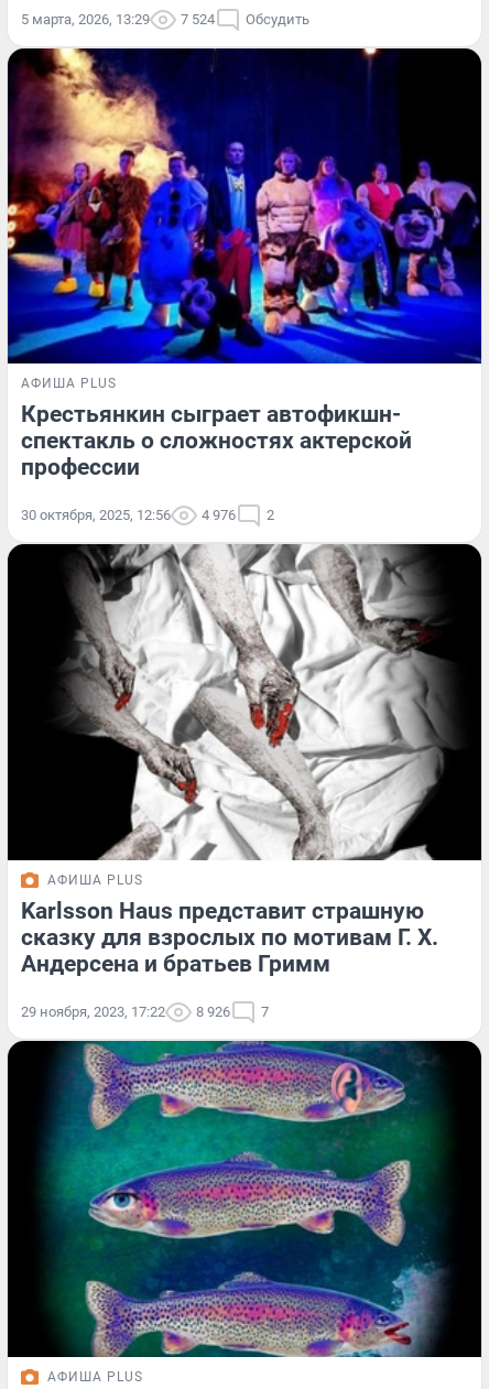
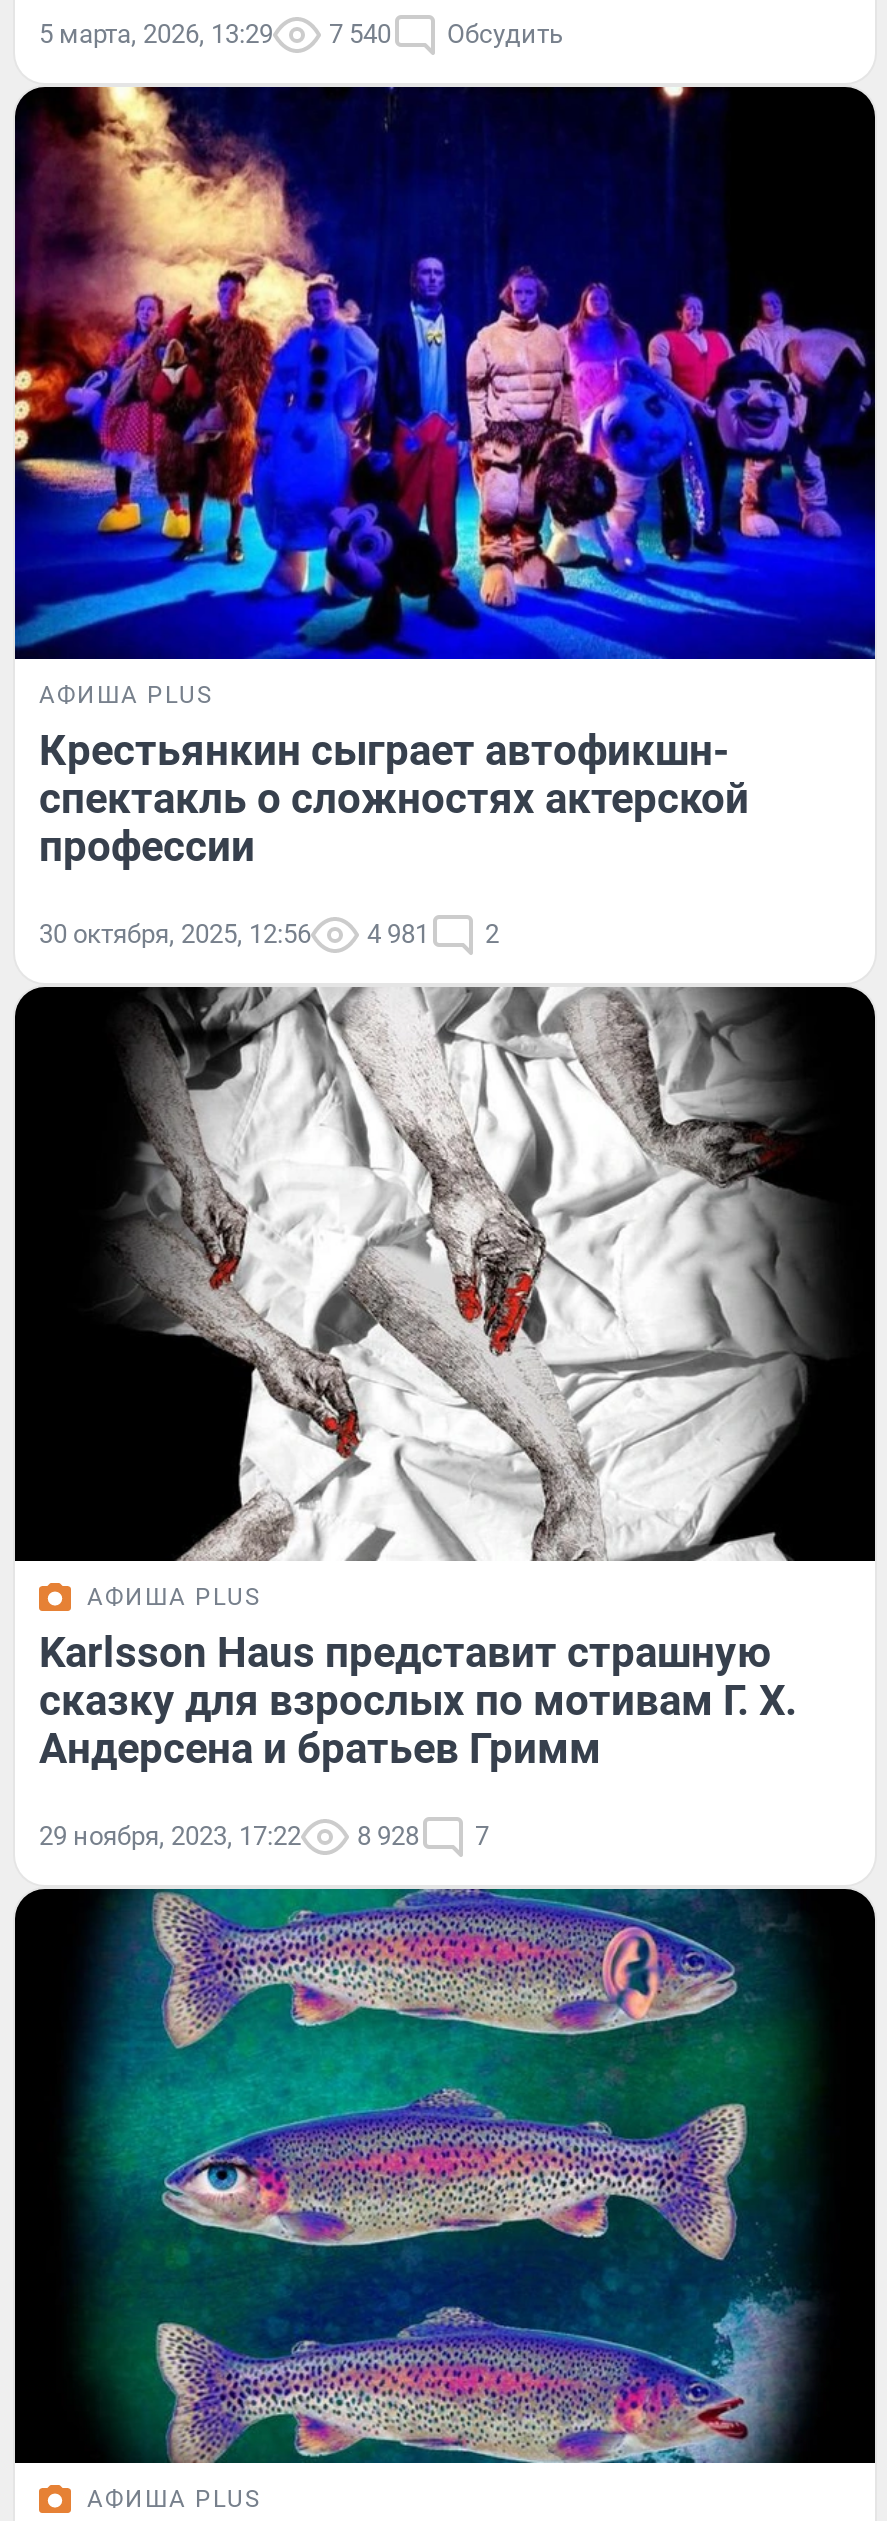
[21,11,309,27] 5 марта, 2026, 13:29 7 524 Обсудить -> [39,18,563,48] 5 марта, 2026, 13:29 7 540 Обсудить
[21,507,274,524] 30 октября, 2025, 12:56 4 976 2 -> [39,920,499,950] 30 октября, 2025, 12:56 4 981 2
[21,1003,269,1020] 29 ноября, 2023, 17:22 8 926 7 -> [39,1821,489,1851] 29 ноября, 2023, 17:22 8 928 7

